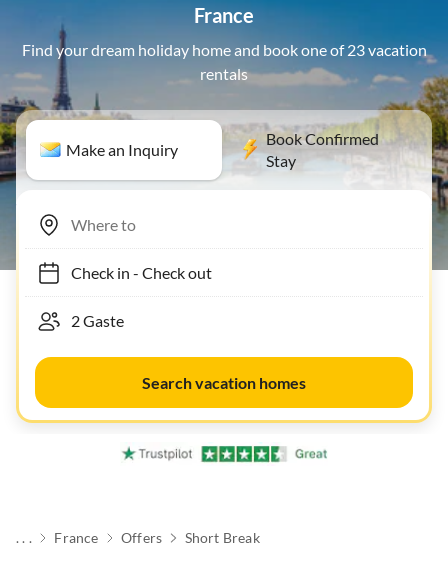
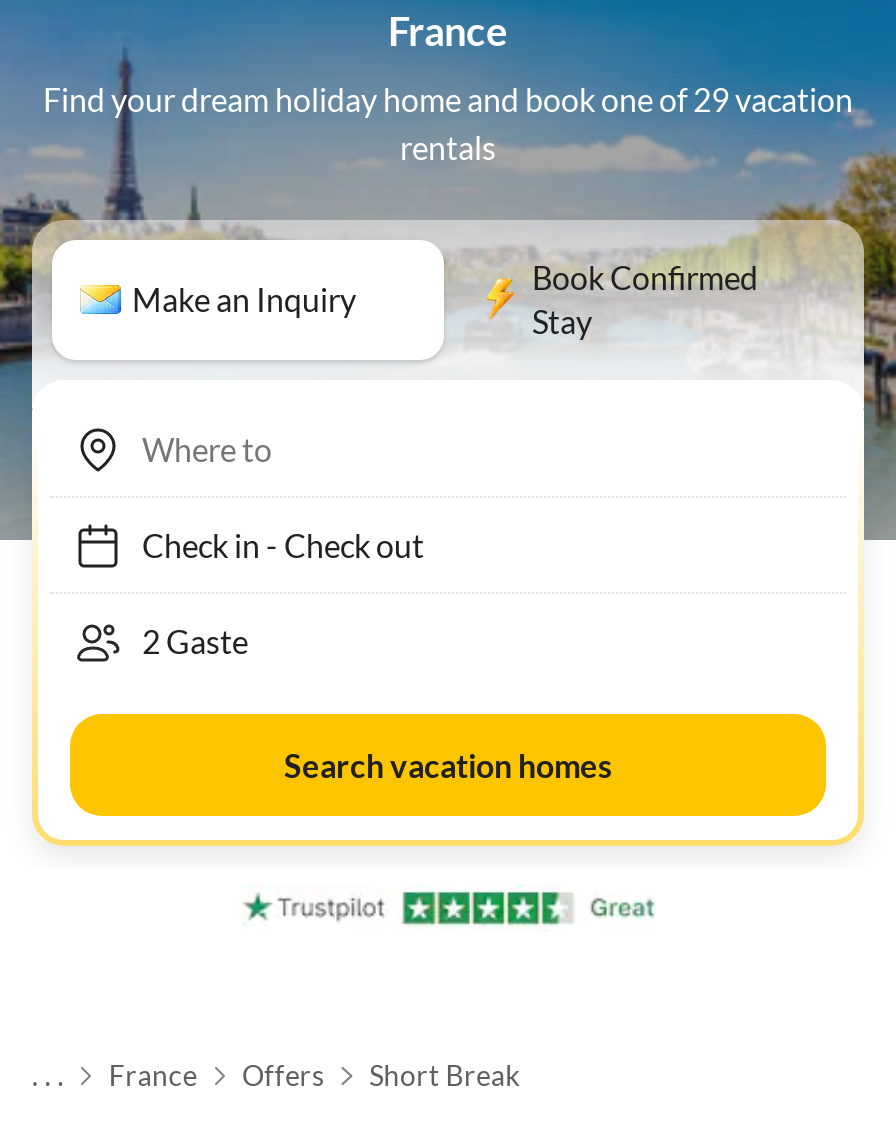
[21,40,426,59] Find your dream holiday home and book one of 23 vacation -> [43,80,853,118] Find your dream holiday home and book one of 29 vacation

